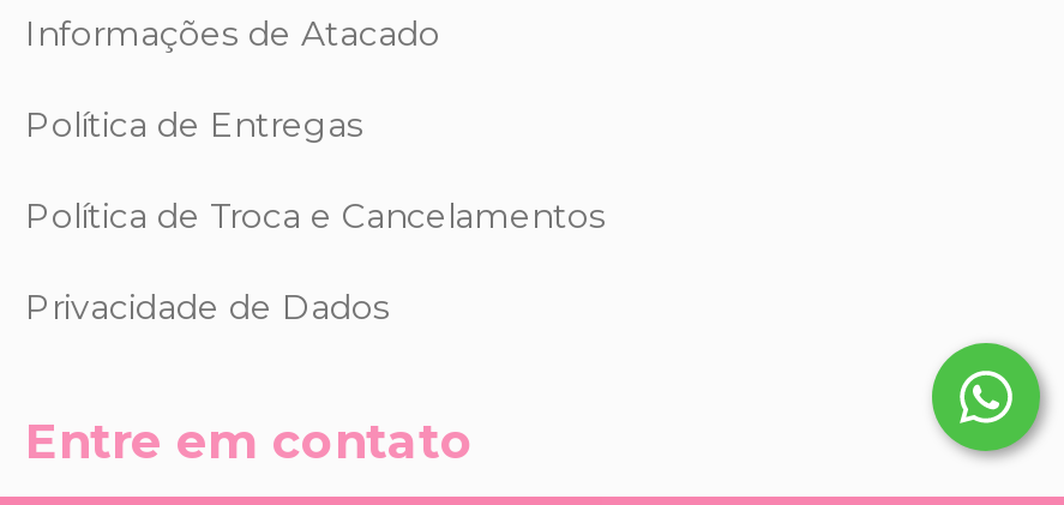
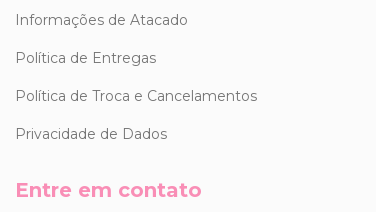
[930,341,1050,461] [image] -> none

